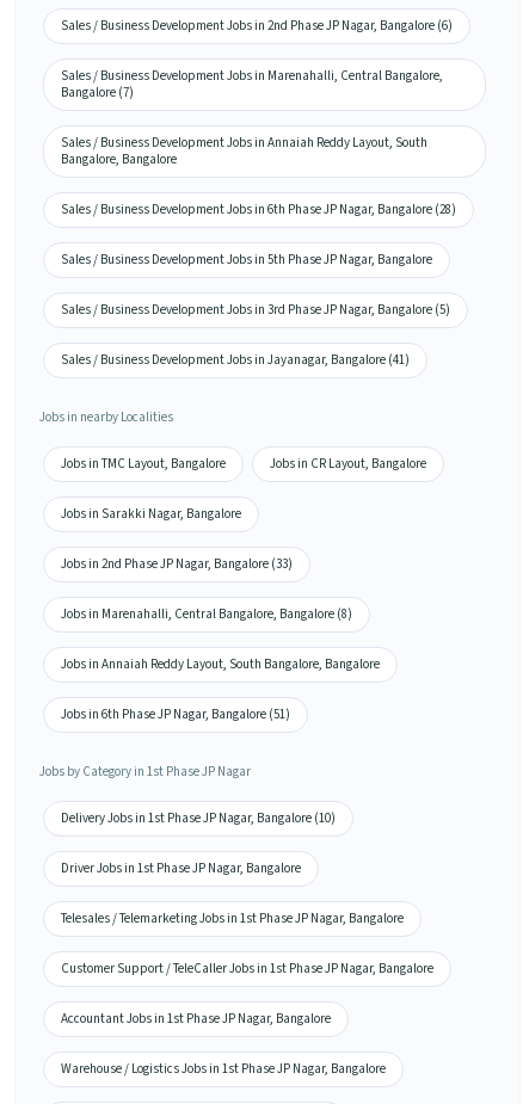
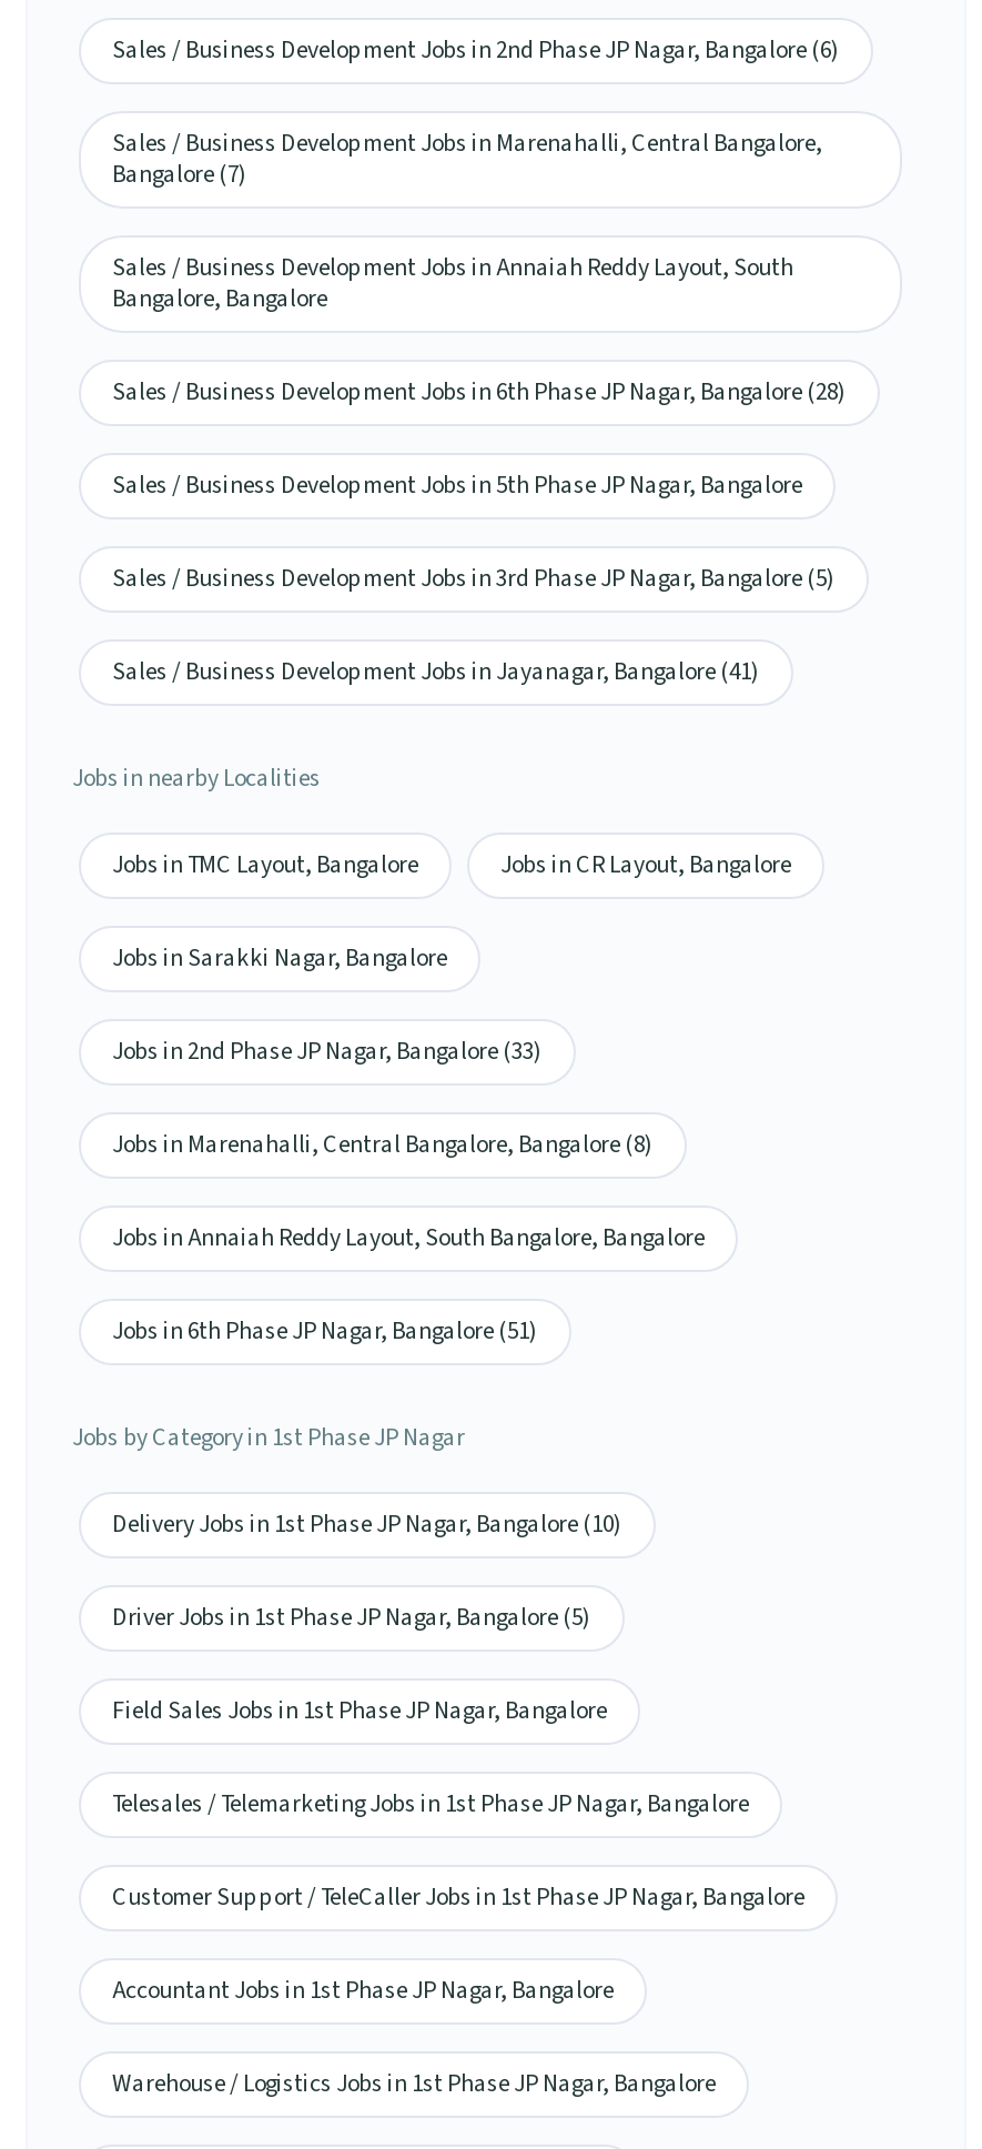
[61,860,301,878] Driver Jobs in 1st Phase JP Nagar, Bangalore -> [112,1602,607,1728] Driver Jobs in 1st Phase JP Nagar, Bangalore (5) | Field Sales Jobs in 1st Phase JP Nagar, Bangalore

